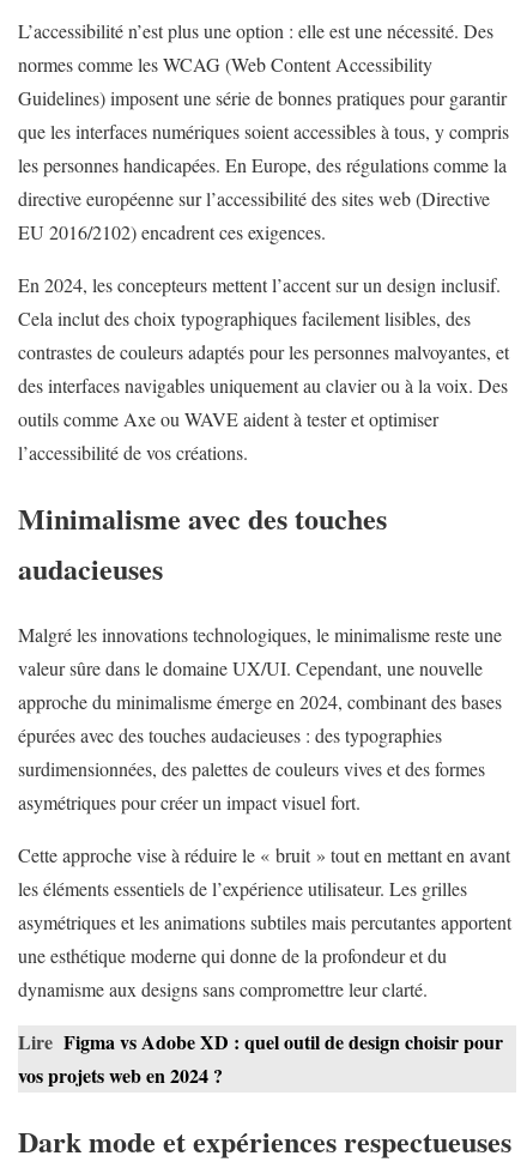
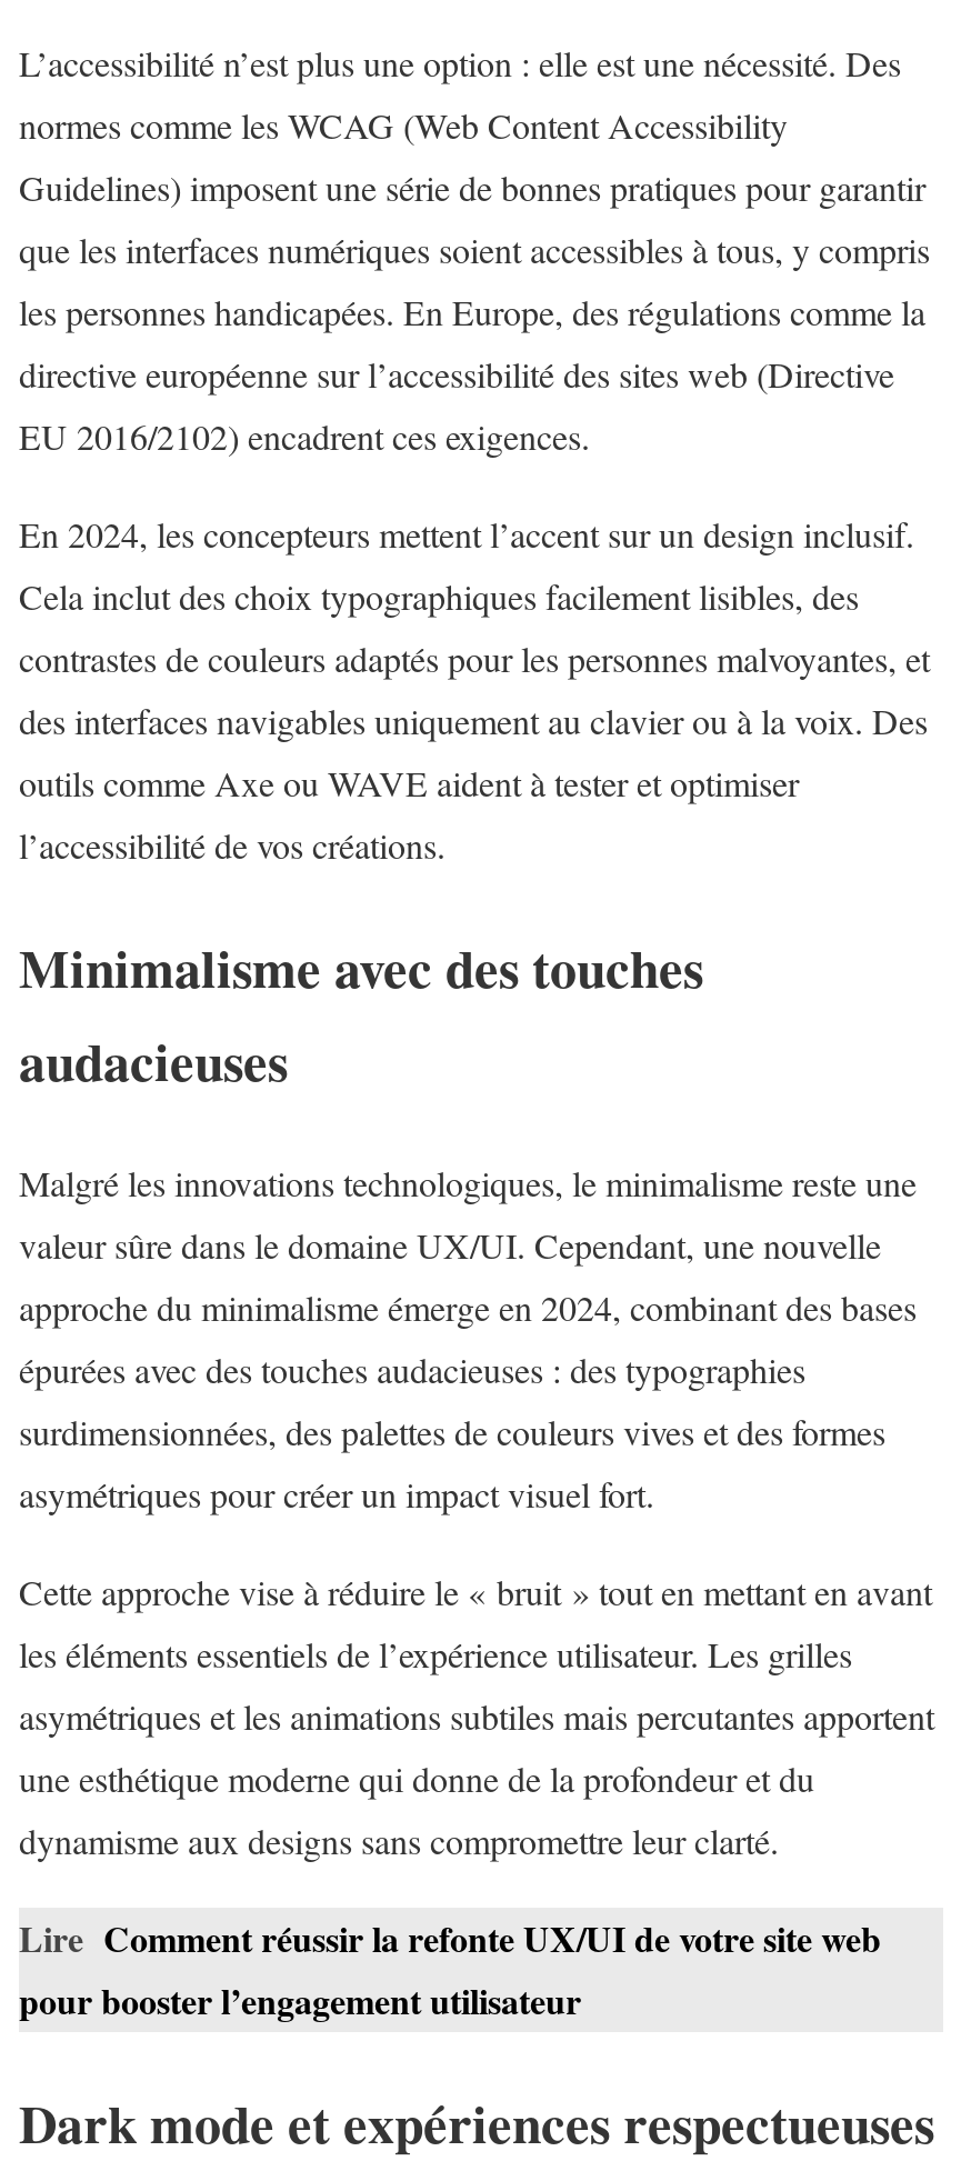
[18,1028,503,1089] Lire Figma vs Adobe XD : quel outil de design choisir pour | vos projets web en 2024 ? -> [19,1912,881,2025] Lire Comment réussir la refonte UX/UI de votre site web | pour booster l’engagement utilisateur

